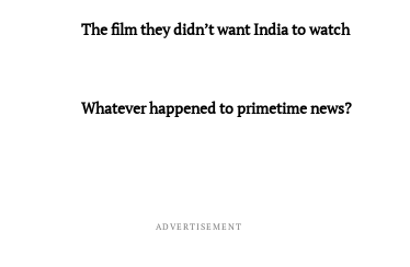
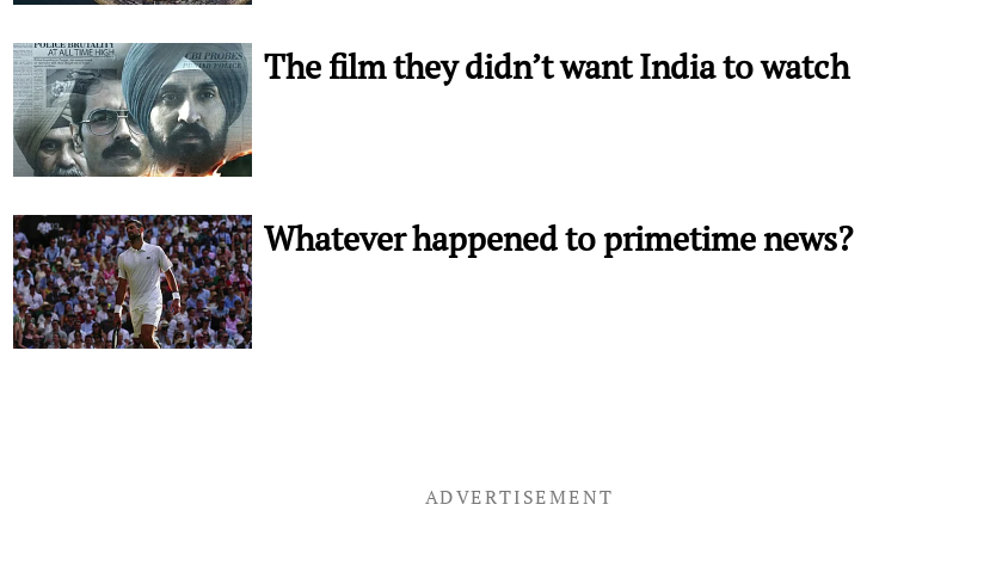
none -> [11,41,254,179] [image]
none -> [11,213,254,351] [image]

